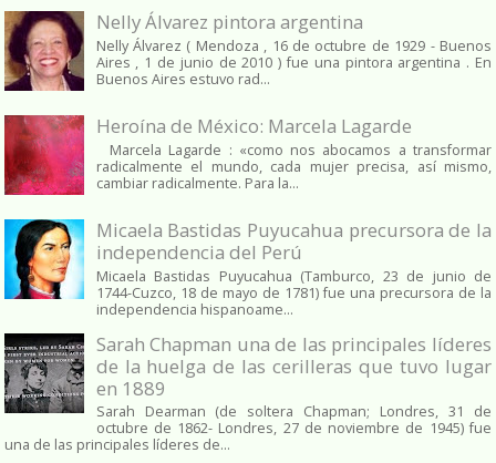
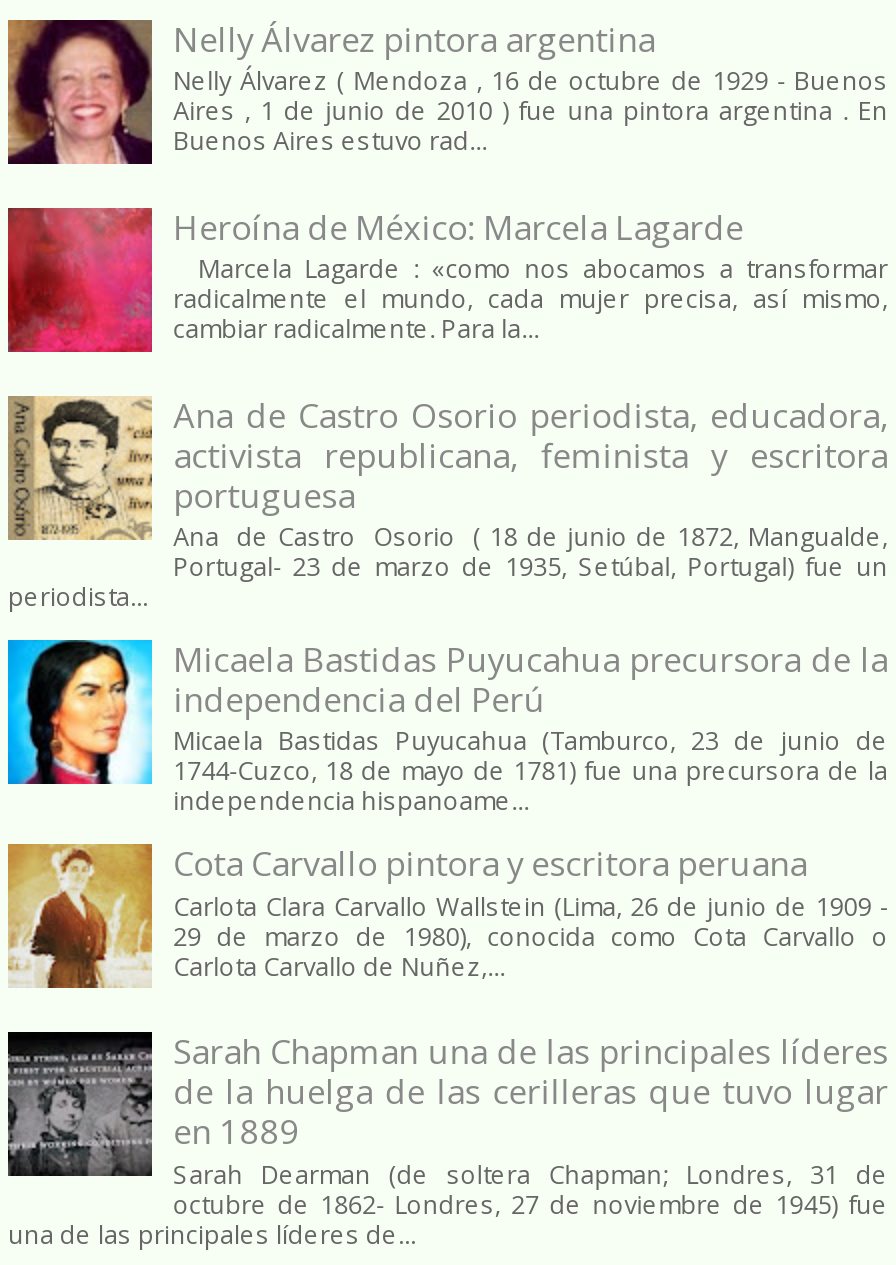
none -> [6,392,888,614] [image] | Ana de Castro Osorio periodista, educadora, | activista republicana, feminista y escritora | portuguesa | Ana de Castro Osorio ( 18 de junio de 1872, Mangualde, | Portugal- 23 de marzo de 1935, Setúbal, Portugal) fue un | periodista...
none -> [6,841,888,989] [image] | Cota Carvallo pintora y escritora peruana | Carlota Clara Carvallo Wallstein (Lima, 26 de junio de 1909 - | 29 de marzo de 1980), conocida como Cota Carvallo o | Carlota Carvallo de Nuñez,...

